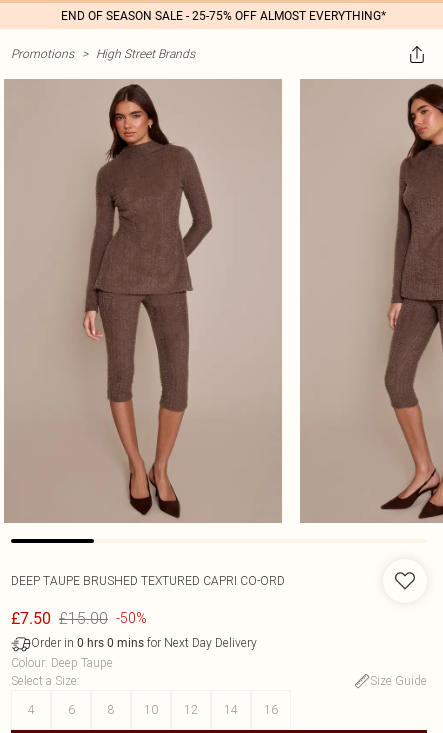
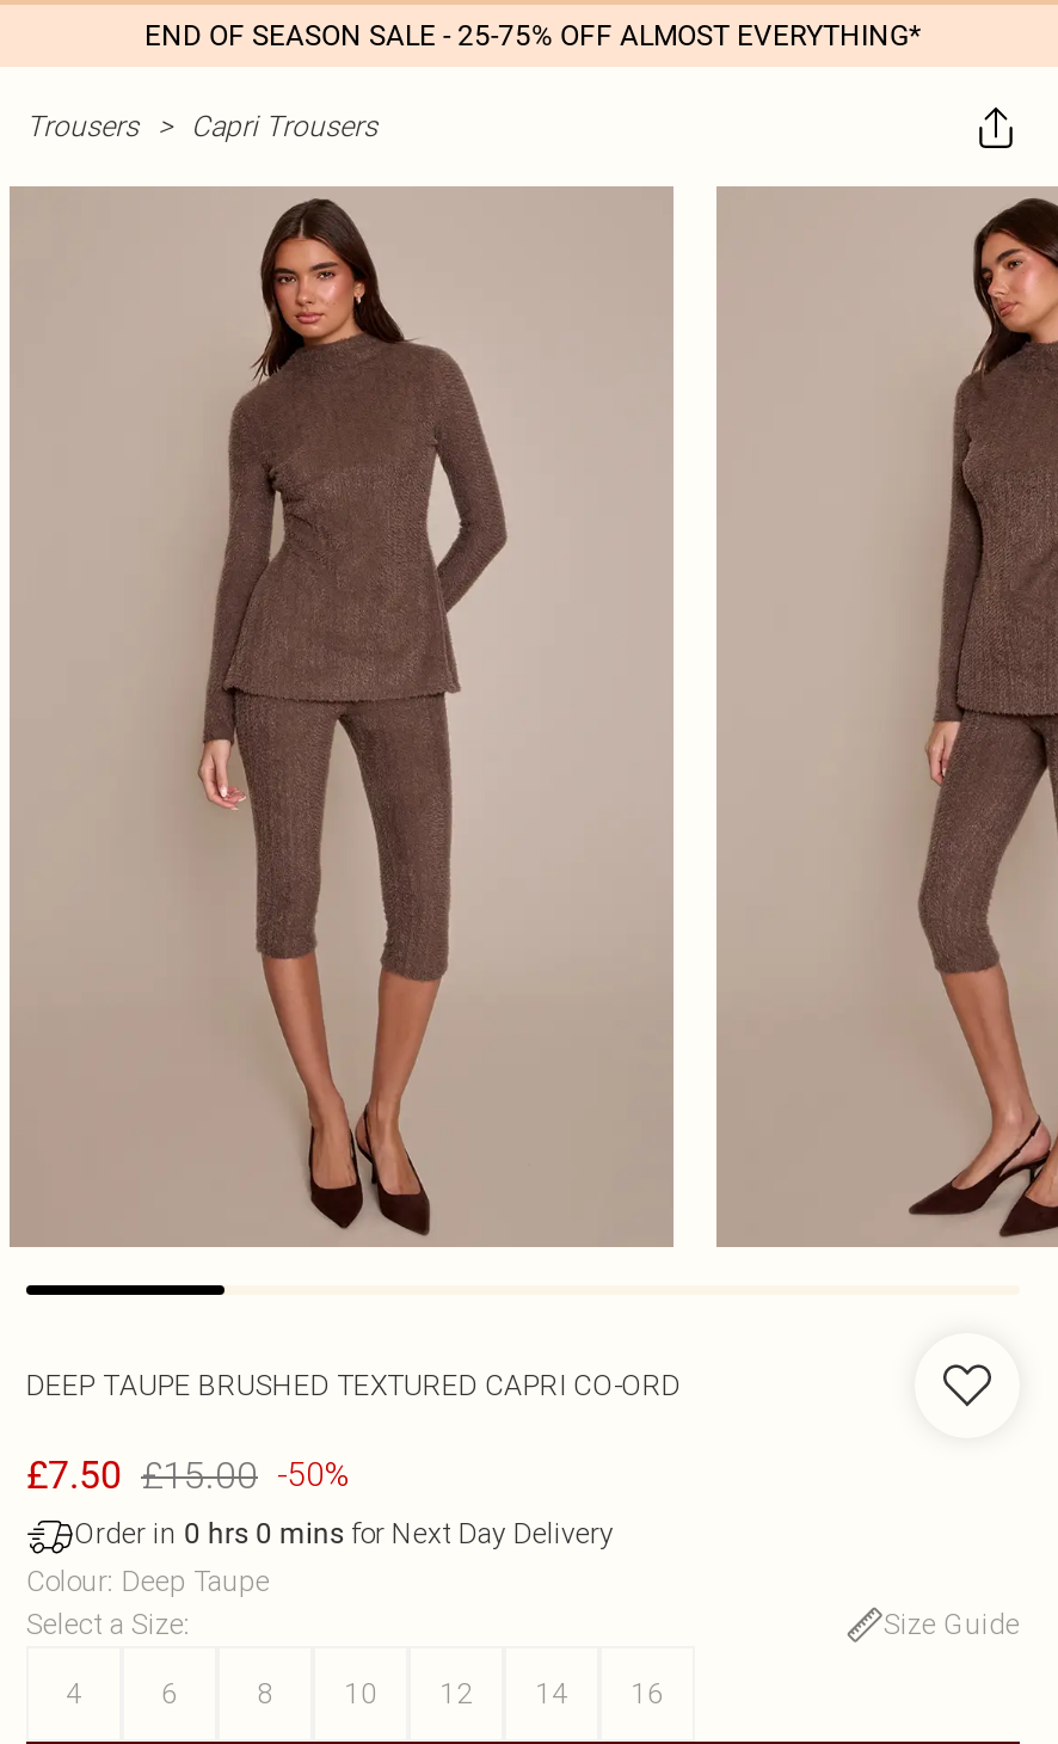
[11,46,195,61] Promotions > High Street Brands -> [26,108,377,143] Trousers > Capri Trousers

